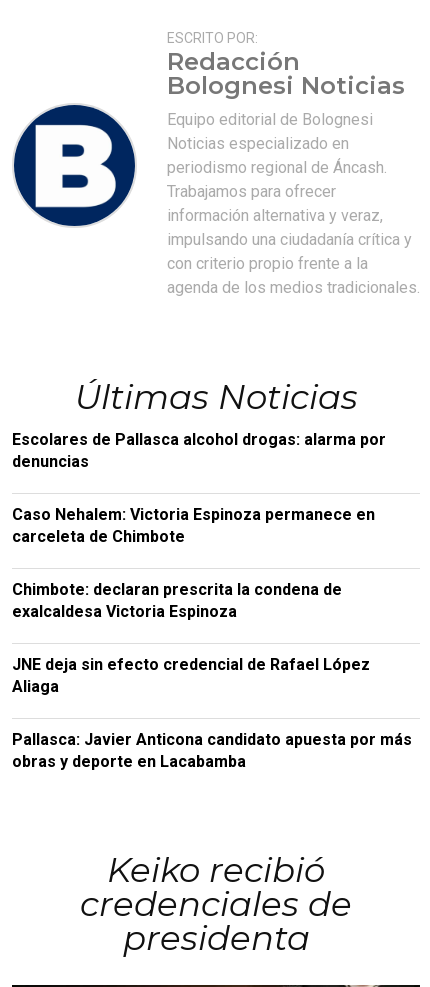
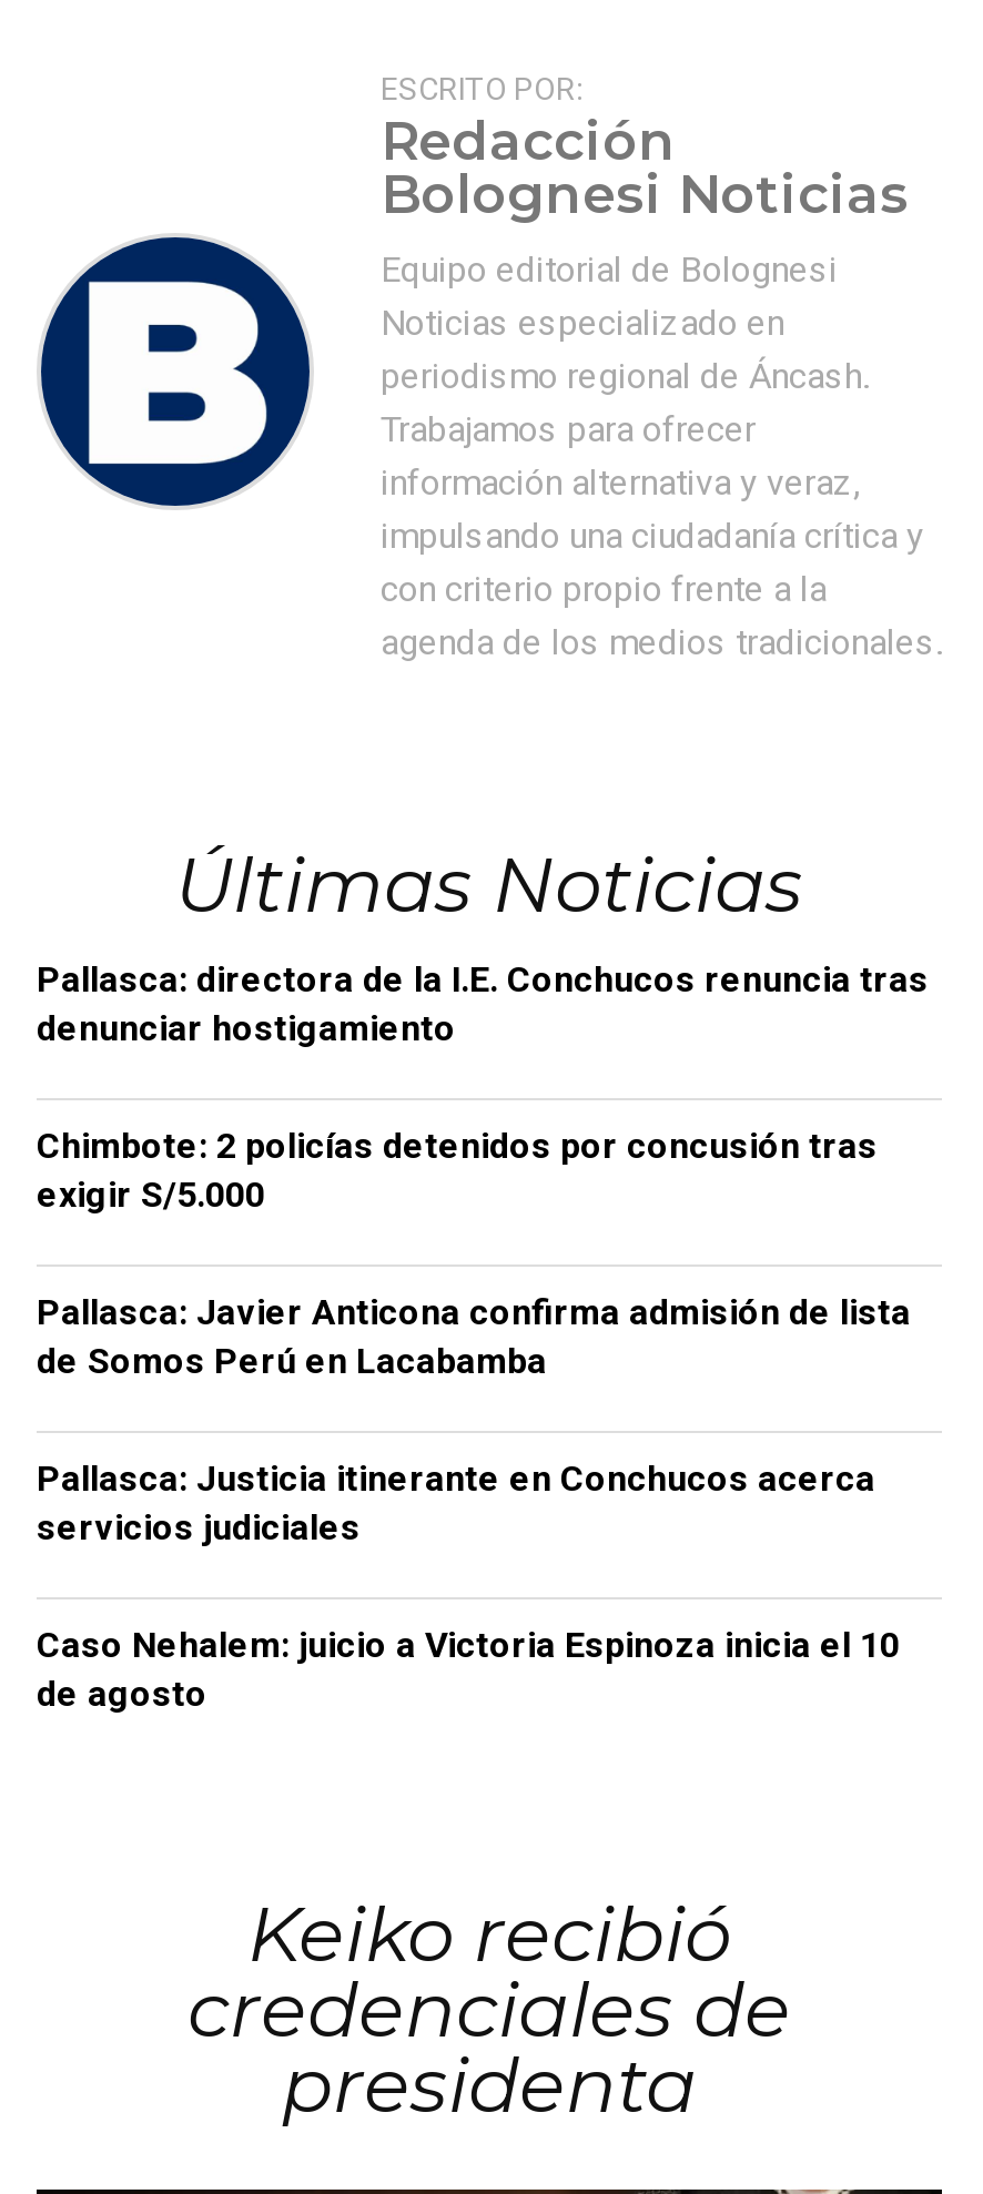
[12,430,386,471] Escolares de Pallasca alcohol drogas: alarma por | denuncias -> [37,958,929,1049] Pallasca: directora de la I.E. Conchucos renuncia tras | denunciar hostigamiento
[12,505,375,546] Caso Nehalem: Victoria Espinoza permanece en | carceleta de Chimbote -> [37,1124,878,1215] Chimbote: 2 policías detenidos por concusión tras | exigir S/5.000
[12,580,342,621] Chimbote: declaran prescrita la condena de | exalcaldesa Victoria Espinoza -> [37,1291,911,1382] Pallasca: Javier Anticona confirma admisión de lista | de Somos Perú en Lacabamba
[12,655,370,696] JNE deja sin efecto credencial de Rafael López | Aliaga -> [37,1457,875,1548] Pallasca: Justicia itinerante en Conchucos acerca | servicios judiciales
[12,730,412,771] Pallasca: Javier Anticona candidato apuesta por más | obras y deporte en Lacabamba -> [37,1623,900,1714] Caso Nehalem: juicio a Victoria Espinoza inicia el 10 | de agosto

